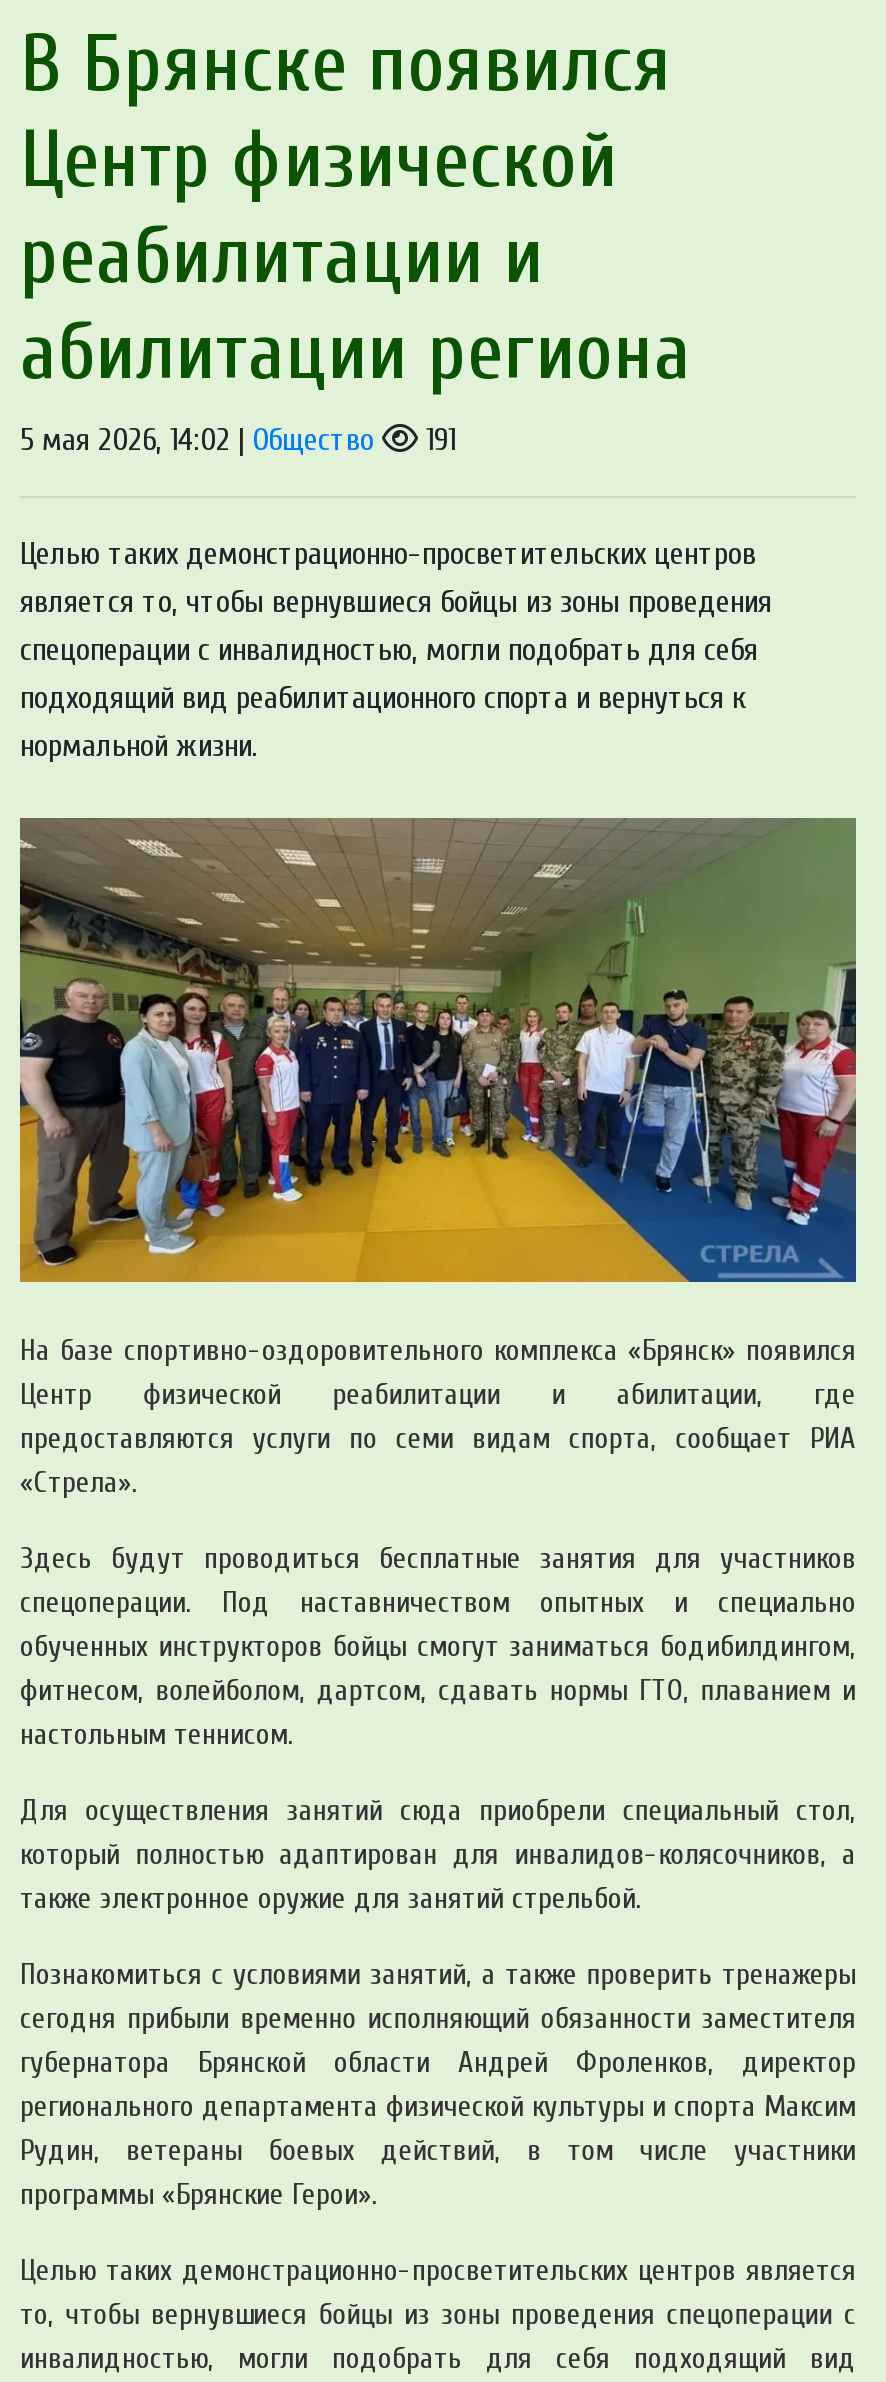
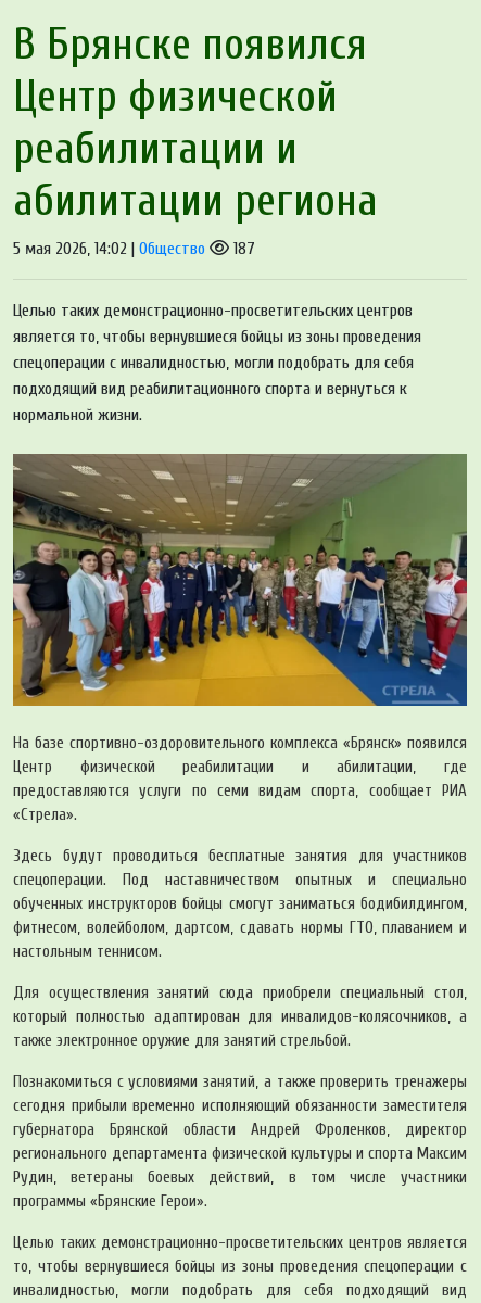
[418,422,456,458] 191 -> [229,239,255,258] 187

